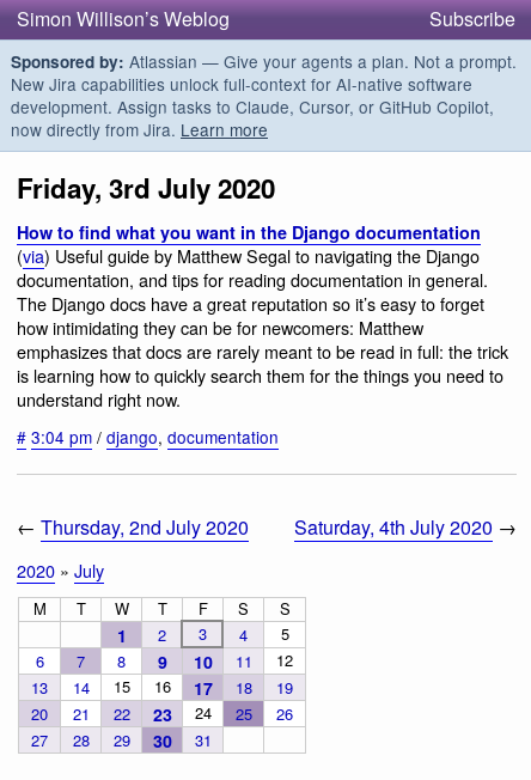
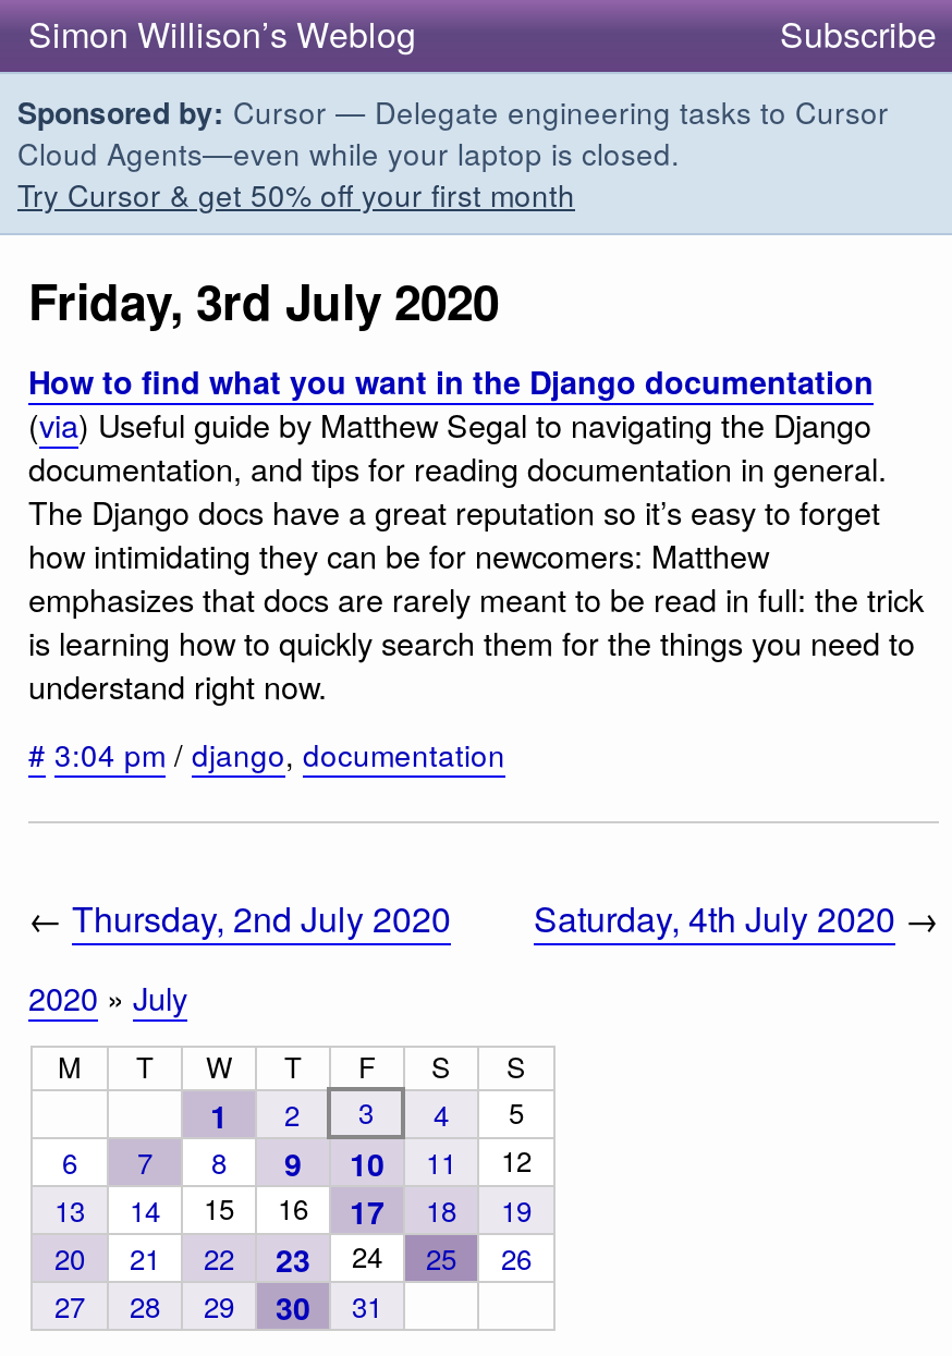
[11,49,517,141] Sponsored by: Atlassian — Give your agents a plan. Not a prompt. | New Jira capabilities unlock full-context for AI-native software | development. Assign tasks to Claude, Cursor, or GitHub Copilot, | now directly from Jira. Learn more -> [17,89,889,216] Sponsored by: Cursor — Delegate engineering tasks to Cursor | Cloud Agents—even while your laptop is closed. | Try Cursor & get 50% off your first month

